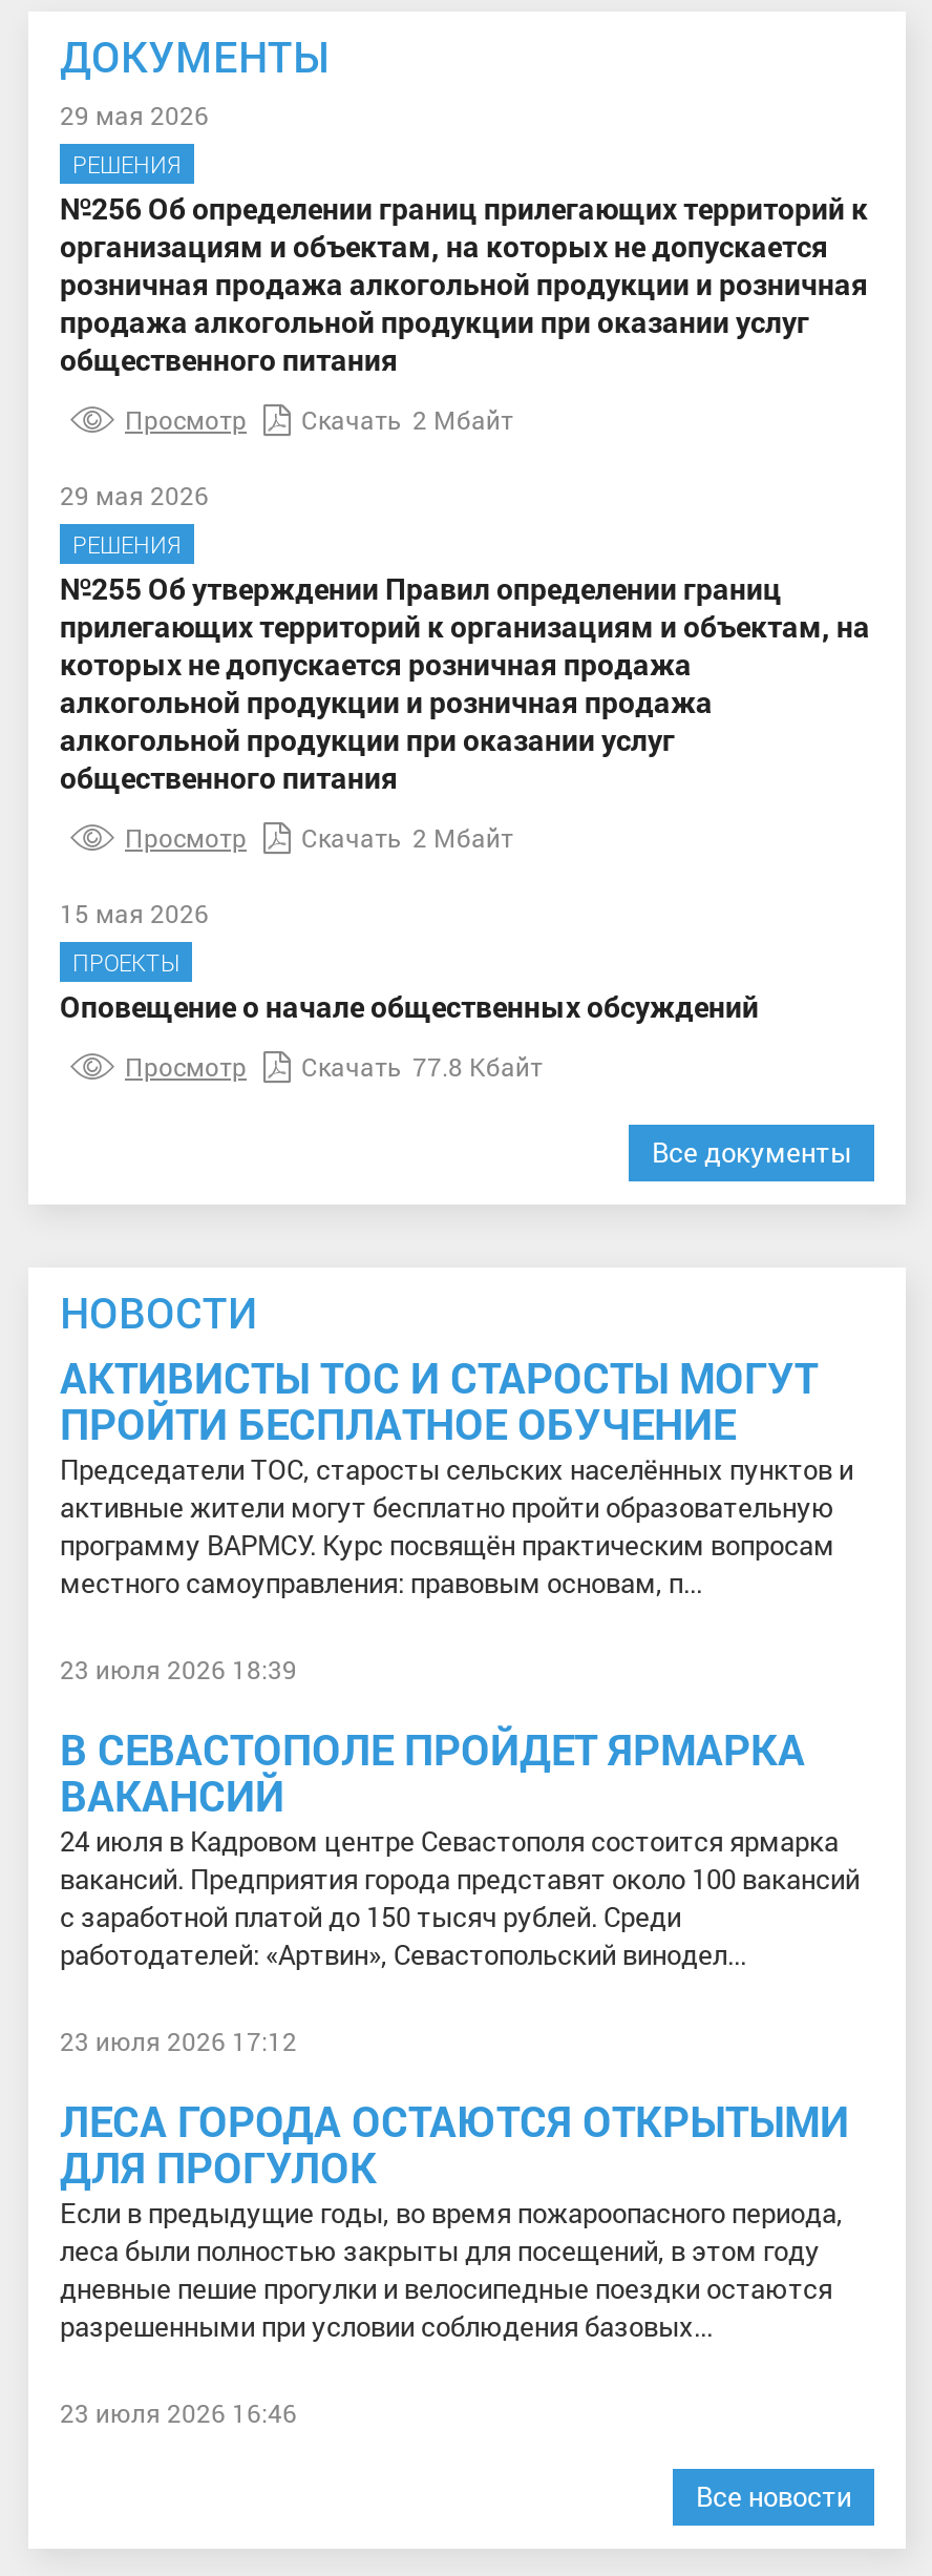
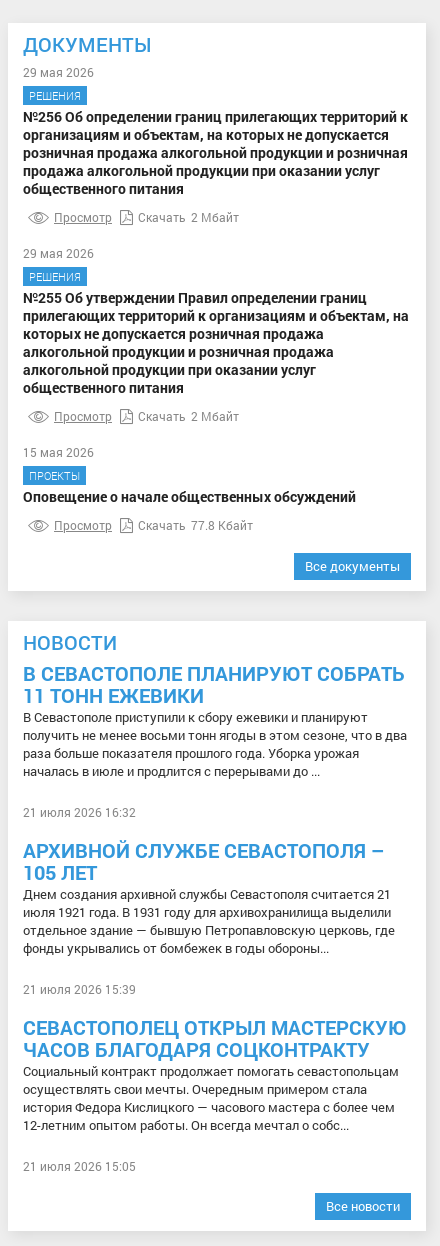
[60,1350,853,1602] АКТИВИСТЫ ТОС И СТАРОСТЫ МОГУТ | ПРОЙТИ БЕСПЛАТНОЕ ОБУЧЕНИЕ | Председатели ТОС, старосты сельских населённых пунктов и | активные жители могут бесплатно пройти образовательную | программу ВАРМСУ. Курс посвящён практическим вопросам | местного самоуправления: правовым основам, п... -> [23,660,407,780] В СЕВАСТОПОЛЕ ПЛАНИРУЮТ СОБРАТЬ | 11 ТОНН ЕЖЕВИКИ | В Севастополе приступили к сбору ежевики и планируют | получить не менее восьми тонн ягоды в этом сезоне, что в два | раза больше показателя прошлого года. Уборка урожая | началась в июле и продлится с перерывами до ...
[60,1653,297,1686] 23 июля 2026 18:39 -> [23,804,136,820] 21 июля 2026 16:32
[60,1722,860,1974] В СЕВАСТОПОЛЕ ПРОЙДЕТ ЯРМАРКА | ВАКАНСИЙ | 24 июля в Кадровом центре Севастополя состоится ярмарка | вакансий. Предприятия города представят около 100 вакансий | с заработной платой до 150 тысяч рублей. Среди | работодателей: «Артвин», Севастопольский винодел... -> [23,837,395,957] АРХИВНОЙ СЛУЖБЕ СЕВАСТОПОЛЯ – | 105 ЛЕТ | Днем создания архивной службы Севастополя считается 21 | июля 1921 года. В 1931 году для архивохранилища выделили | отдельное здание — бывшую Петропавловскую церковь, где | фонды укрывались от бомбежек в годы обороны...
[60,2024,297,2058] 23 июля 2026 17:12 -> [23,981,136,997] 21 июля 2026 15:39
[60,2094,849,2346] ЛЕСА ГОРОДА ОСТАЮТСЯ ОТКРЫТЫМИ | ДЛЯ ПРОГУЛОК | Если в предыдущие годы, во время пожароопасного периода, | леса были полностью закрыты для посещений, в этом году | дневные пешие прогулки и велосипедные поездки остаются | разрешенными при условии соблюдения базовых... -> [23,1014,407,1134] СЕВАСТОПОЛЕЦ ОТКРЫЛ МАСТЕРСКУЮ | ЧАСОВ БЛАГОДАРЯ СОЦКОНТРАКТУ | Социальный контракт продолжает помогать севастопольцам | осуществлять свои мечты. Очередным примером стала | история Федора Кислицкого — часового мастера с более чем | 12-летним опытом работы. Он всегда мечтал о собс...
[60,2396,297,2430] 23 июля 2026 16:46 -> [23,1158,136,1174] 21 июля 2026 15:05

